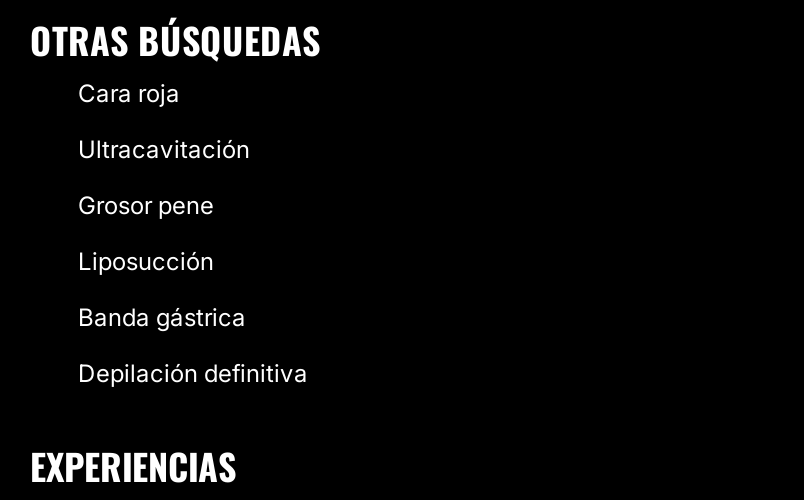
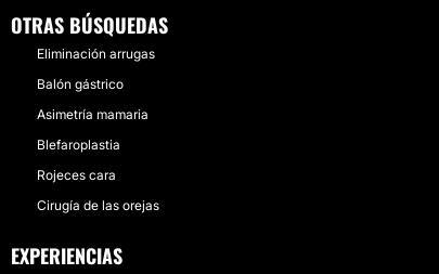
[78,78,180,108] Cara roja -> [37,45,155,62] Eliminación arrugas
[78,134,250,164] Ultracavitación -> [37,76,124,92] Balón gástrico
[78,190,214,220] Grosor pene -> [37,106,149,122] Asimetría mamaria
[78,246,214,276] Liposucción -> [37,136,120,153] Blefaroplastia
[78,302,246,332] Banda gástrica -> [37,167,116,183] Rojeces cara
[78,358,308,388] Depilación definitiva -> [37,197,159,213] Cirugía de las orejas

